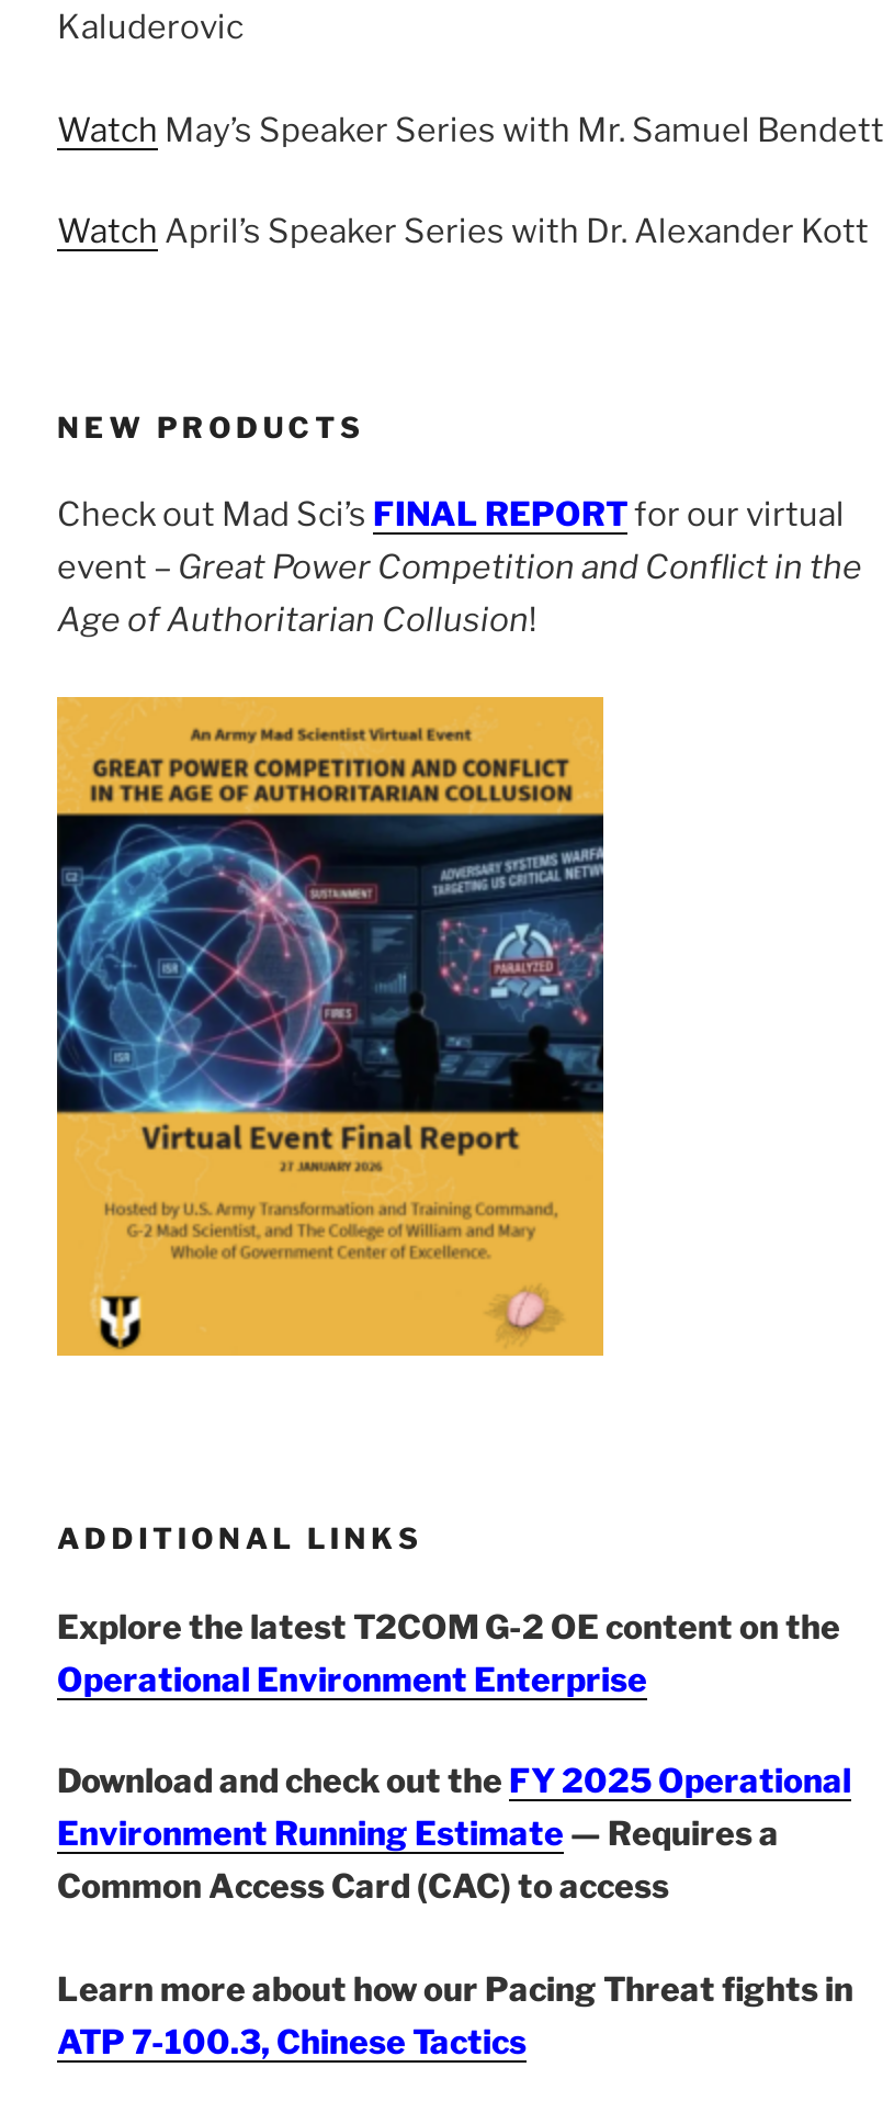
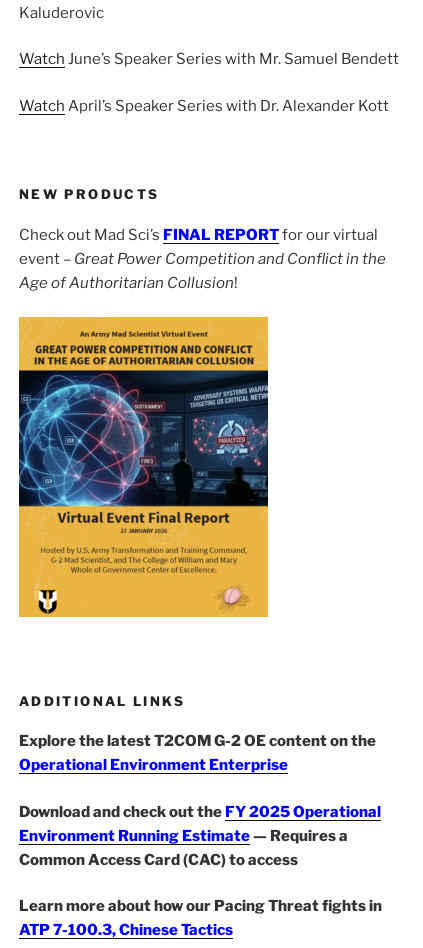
[57,110,884,150] Watch May’s Speaker Series with Mr. Samuel Bendett -> [19,50,399,68] Watch June’s Speaker Series with Mr. Samuel Bendett

